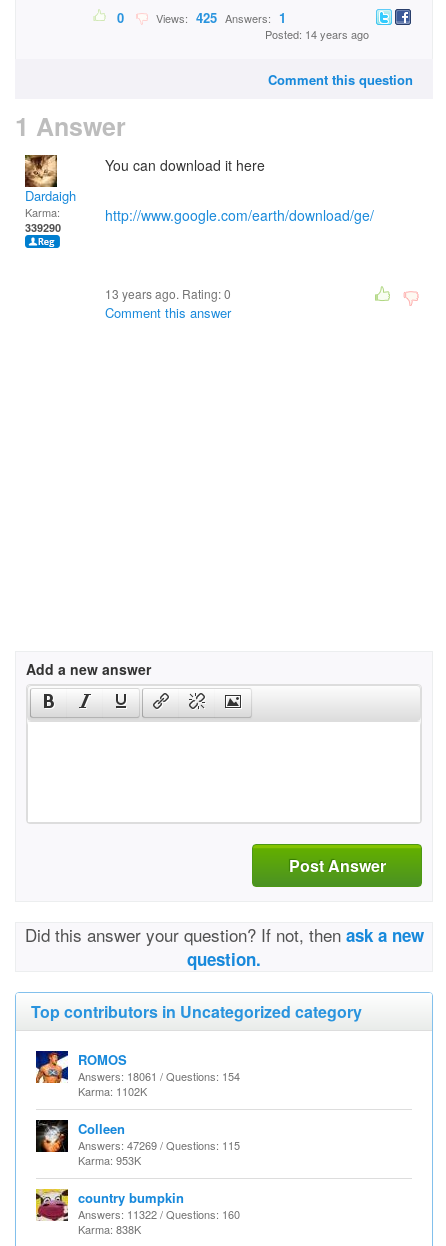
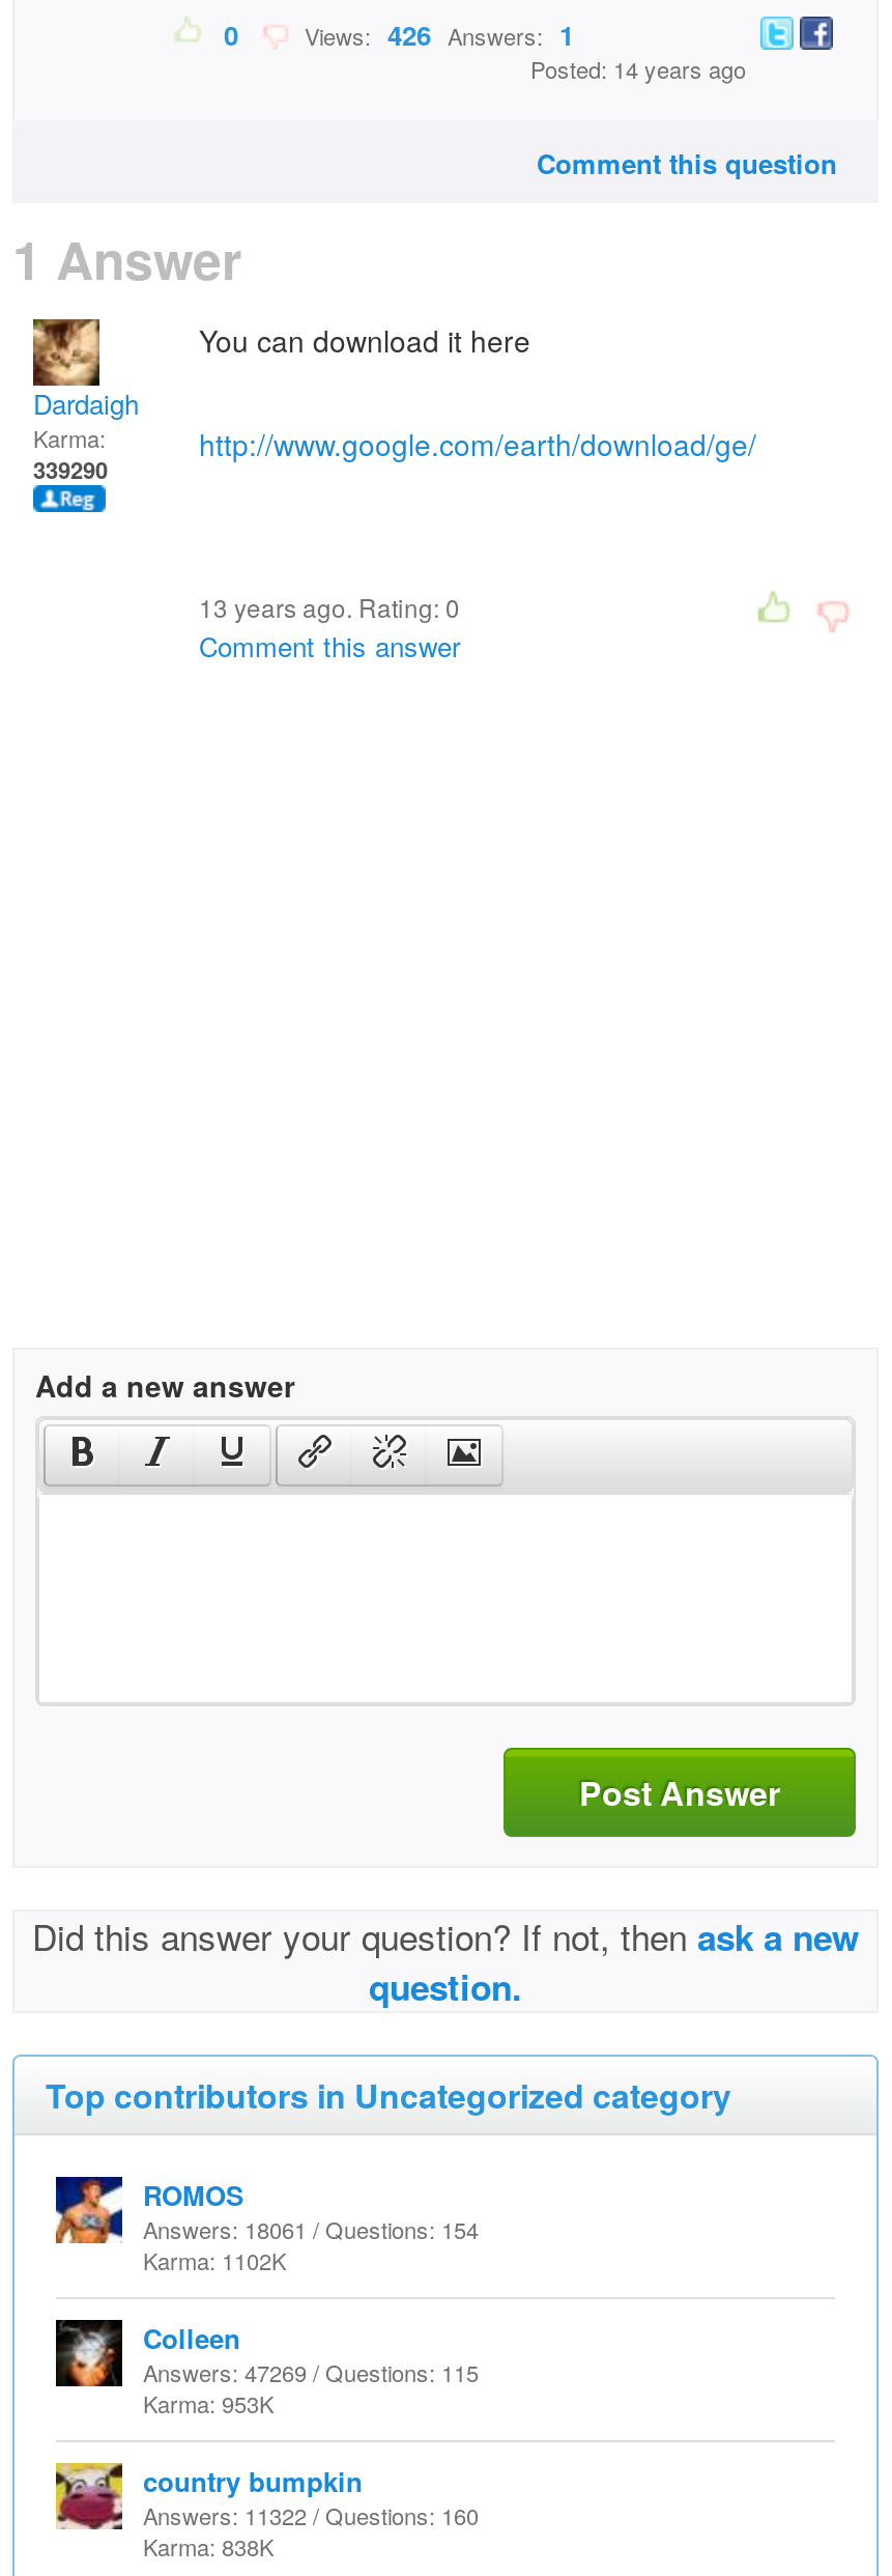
[150,8,286,27] Views: 425 Answers: 1 -> [292,15,574,54] Views: 426 Answers: 1

